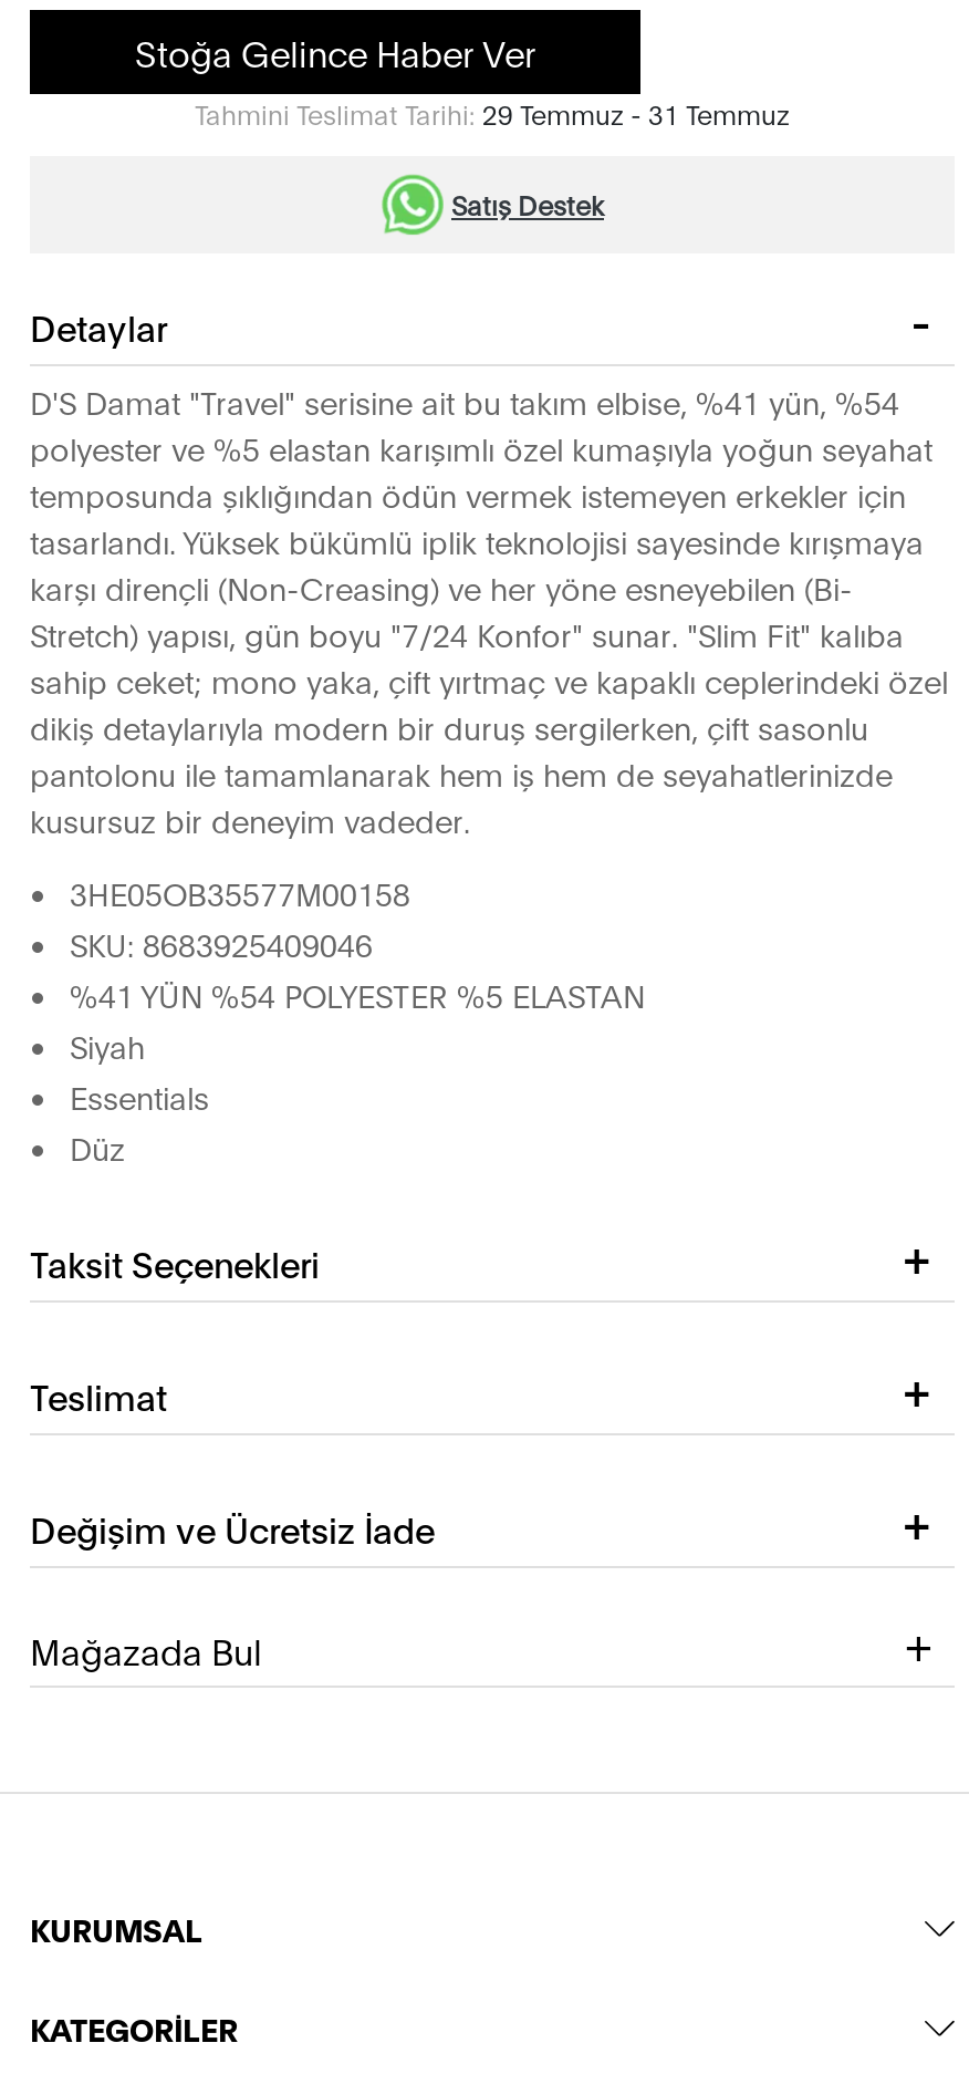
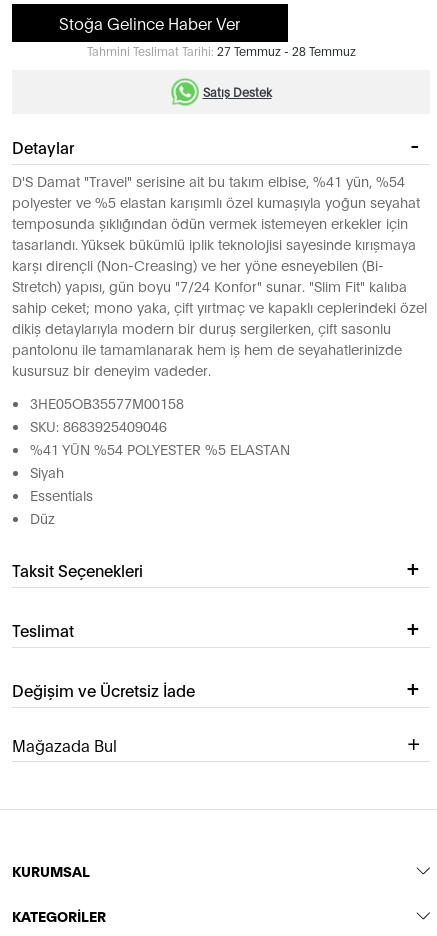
[195,96,790,129] Tahmini Teslimat Tarihi: 29 Temmuz - 31 Temmuz -> [86,43,355,58] Tahmini Teslimat Tarihi: 27 Temmuz - 28 Temmuz

